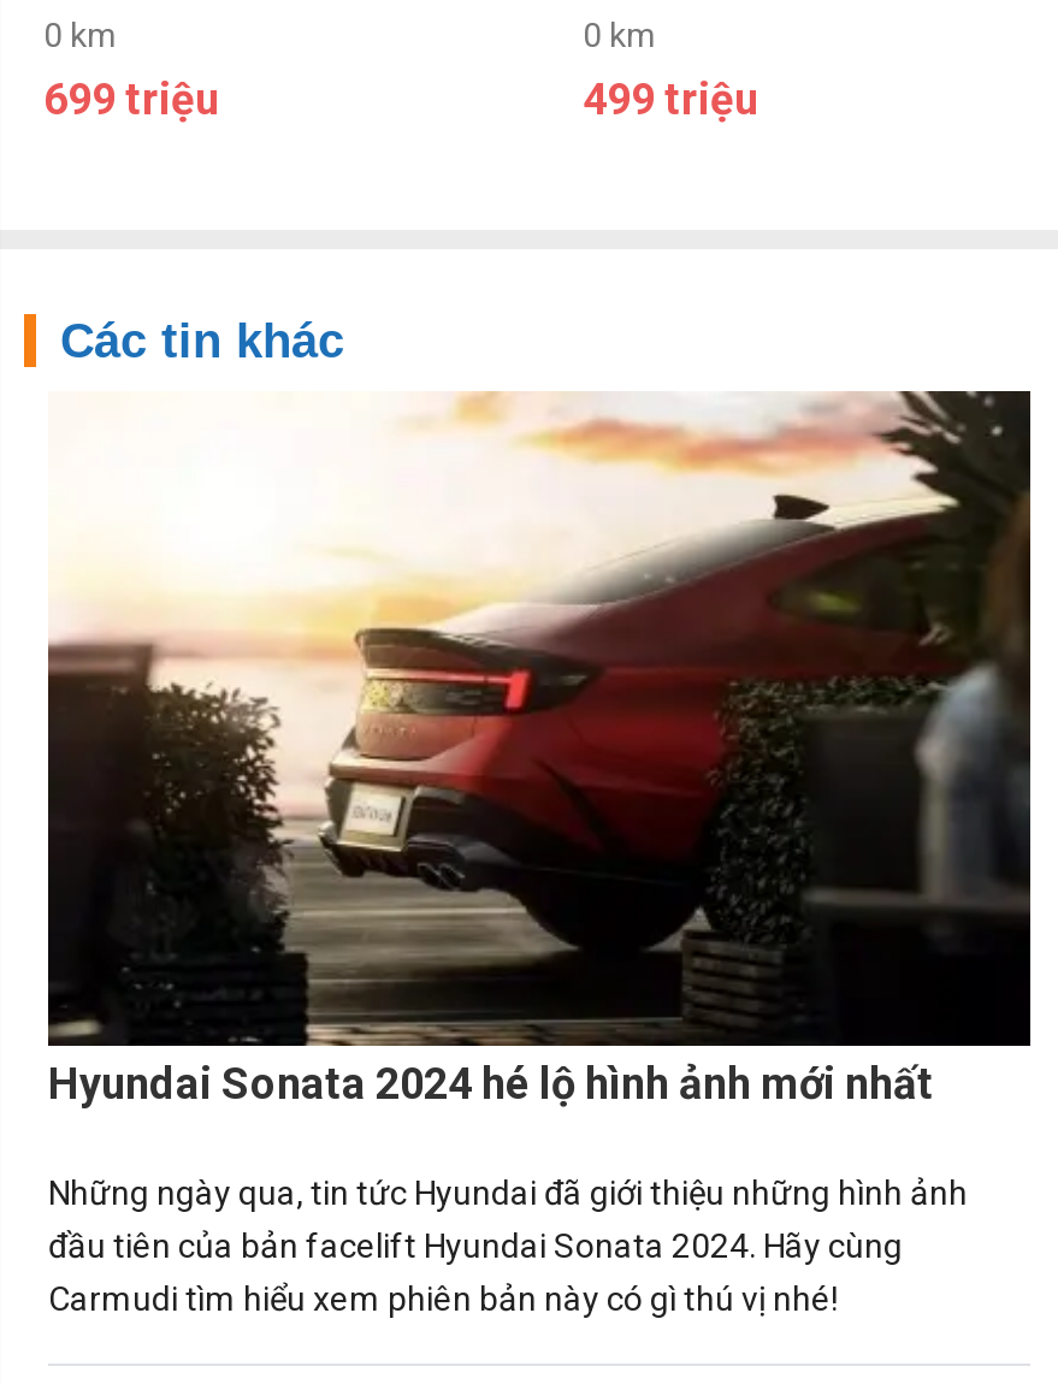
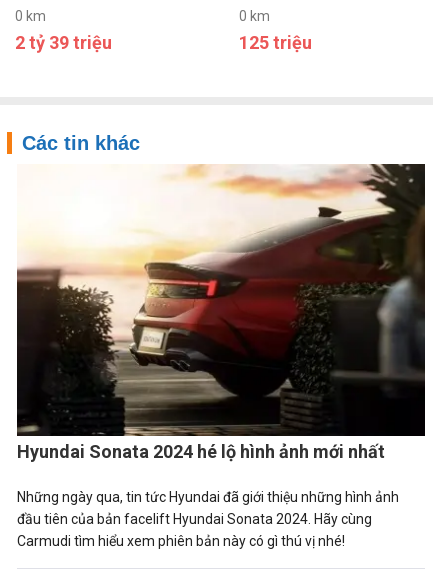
[43,74,219,125] 699 triệu -> [15,32,112,53] 2 tỷ 39 triệu
[583,74,758,125] 499 triệu -> [239,32,312,53] 125 triệu

